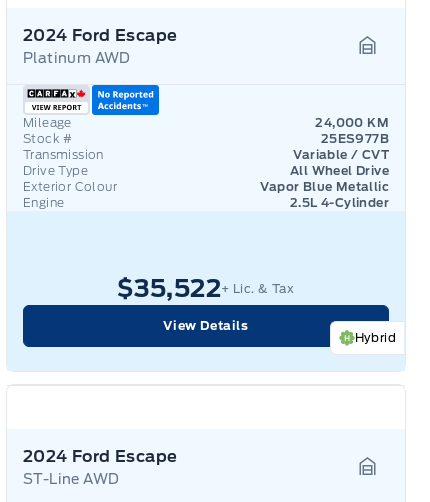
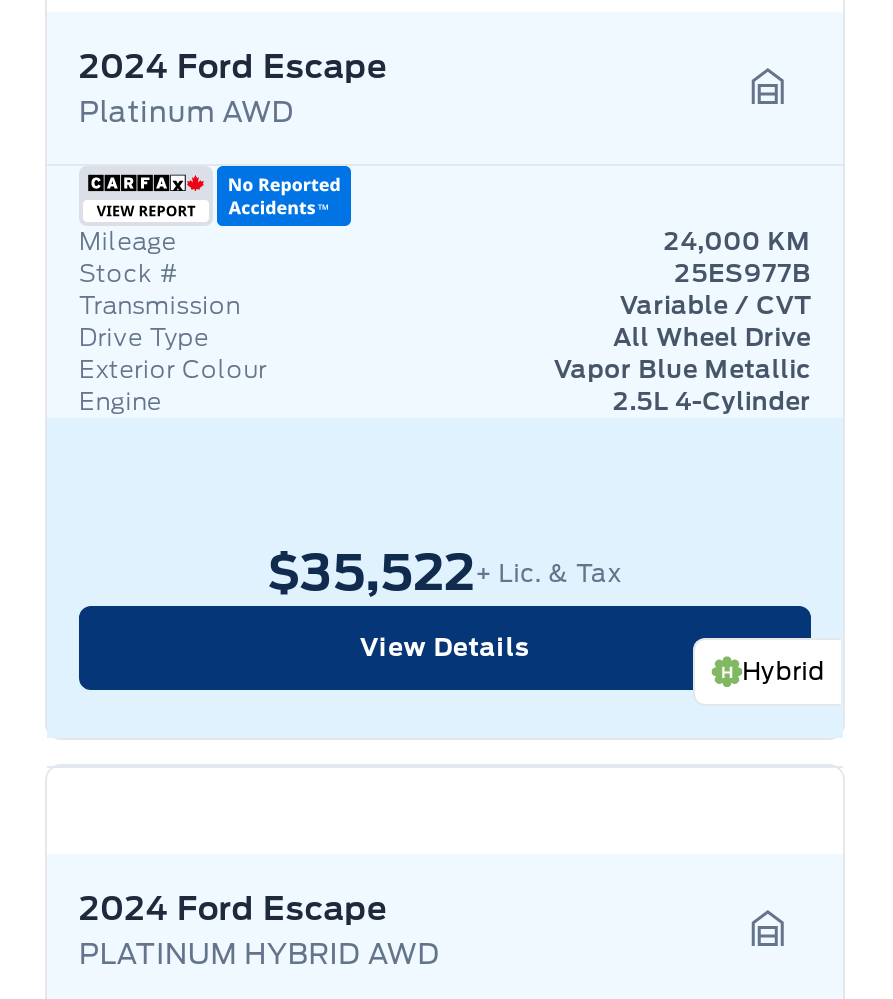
[23,471,119,487] ST-Line AWD -> [79,938,440,970] PLATINUM HYBRID AWD

